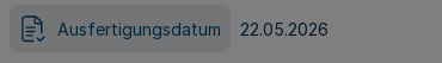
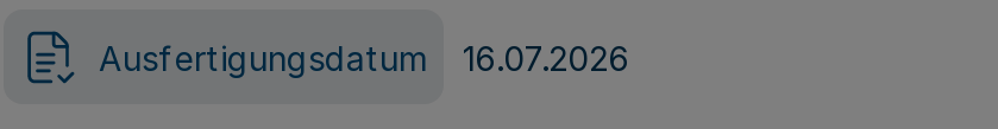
[57,18,329,39] Ausfertigungsdatum 22.05.2026 -> [99,37,629,77] Ausfertigungsdatum 16.07.2026

